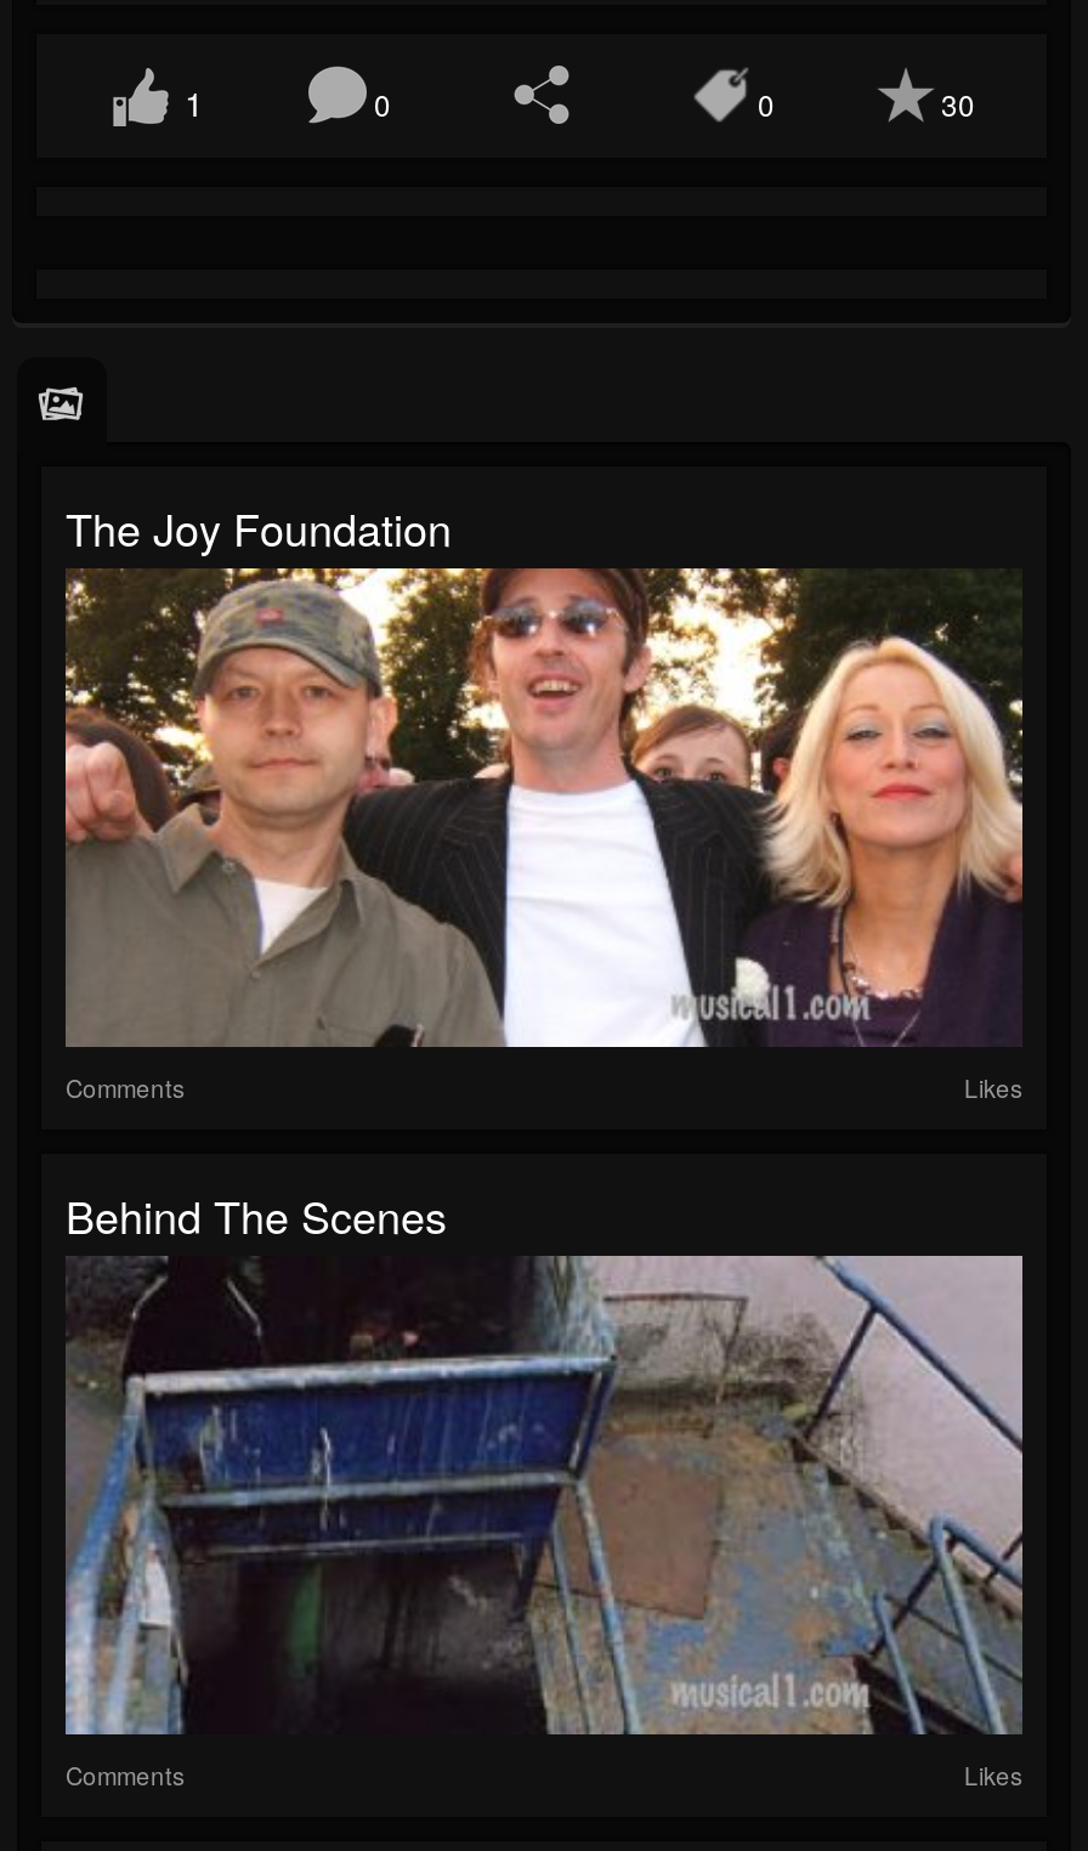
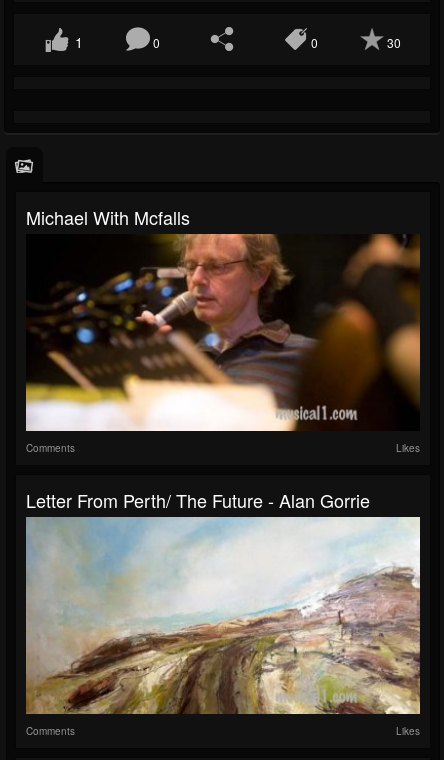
[66,496,452,559] The Joy Foundation -> [26,204,190,230] Michael With Mcfalls
[63,566,1025,1047] [image] -> [26,234,421,432] [image]
[66,1183,447,1247] Behind The Scenes -> [26,487,370,513] Letter From Perth/ The Future - Alan Gorrie
[63,1256,1022,1737] [image] -> [25,518,420,715] [image]

